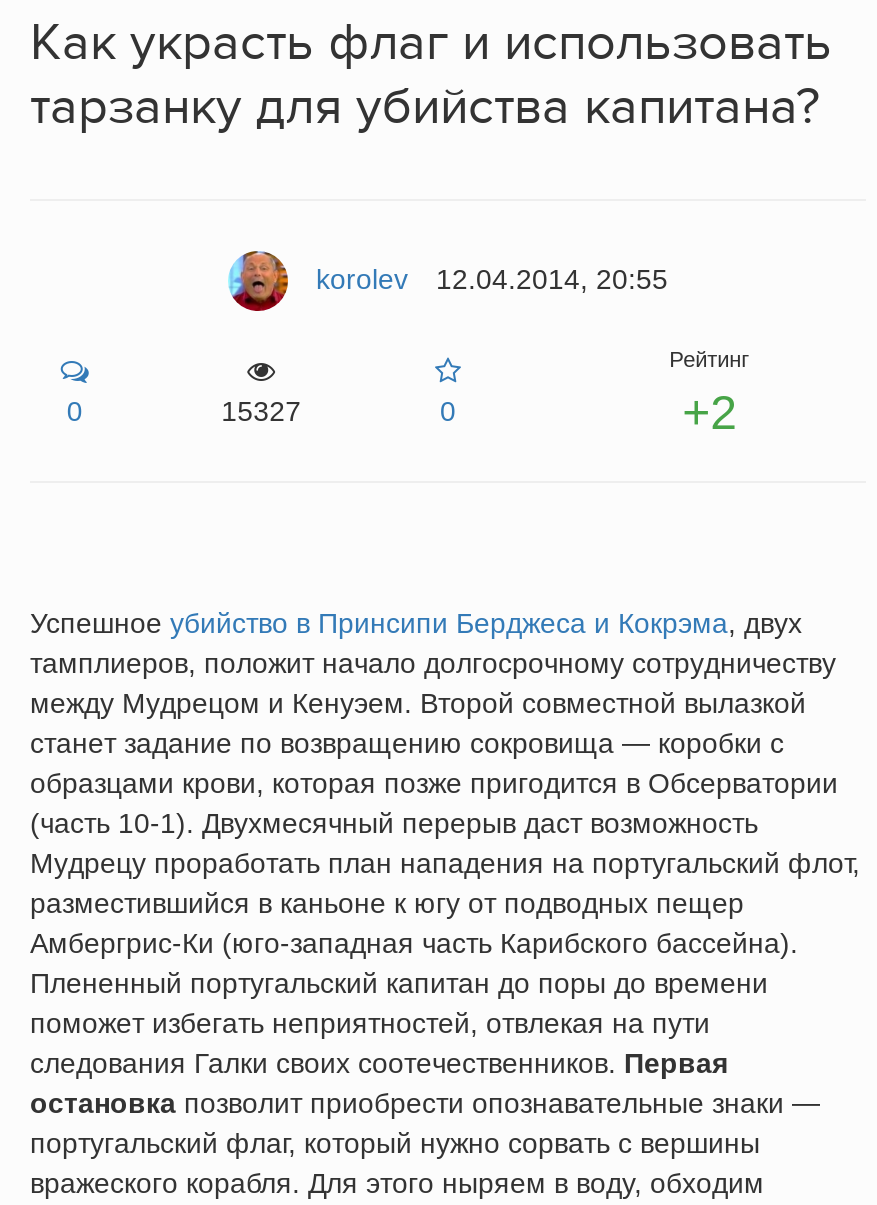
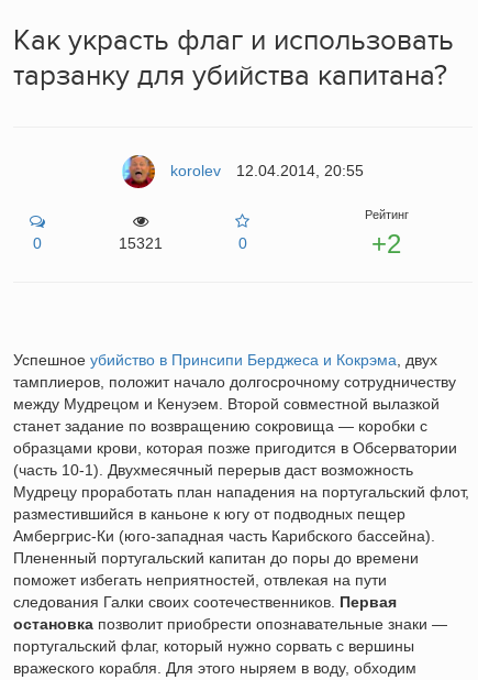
[221,395,301,427] 15327 -> [118,234,162,252] 15321

